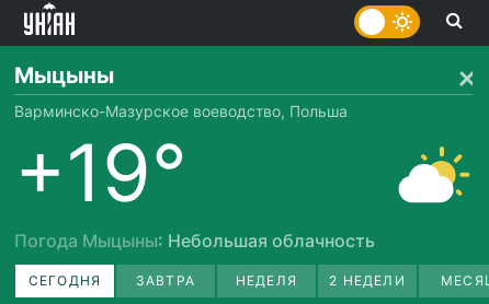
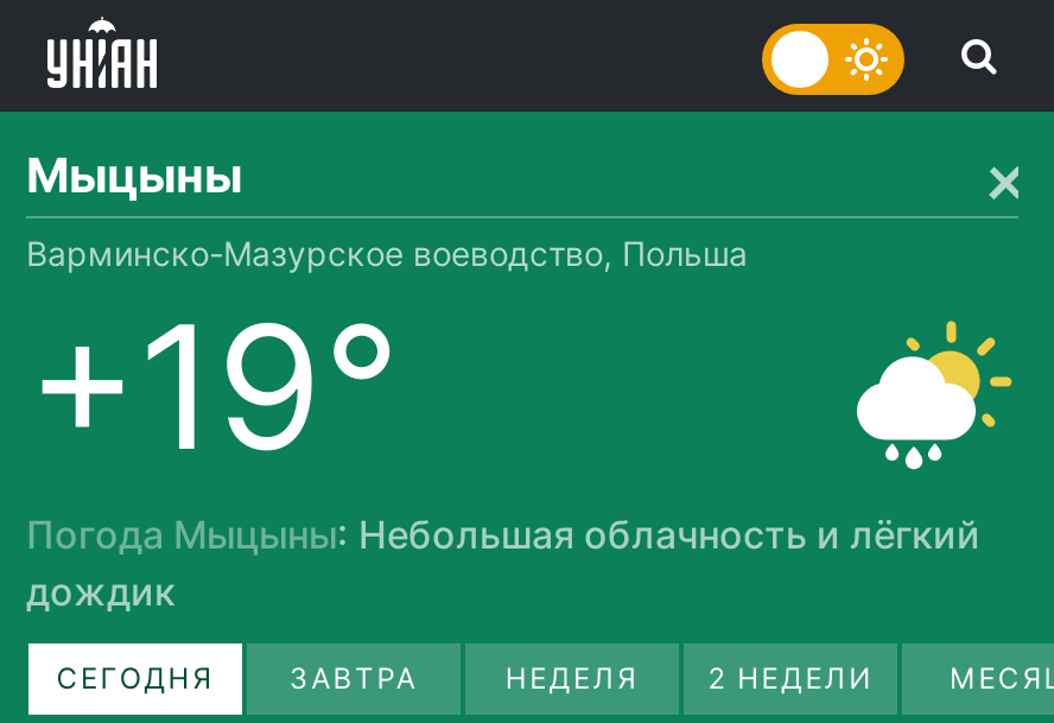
[399,143,470,196] [image] -> [855,318,1014,473] [image]
[14,230,375,252] Погода Мыцыны: Небольшая облачность -> [26,510,980,615] Погода Мыцыны: Небольшая облачность и лёгкий | дождик

